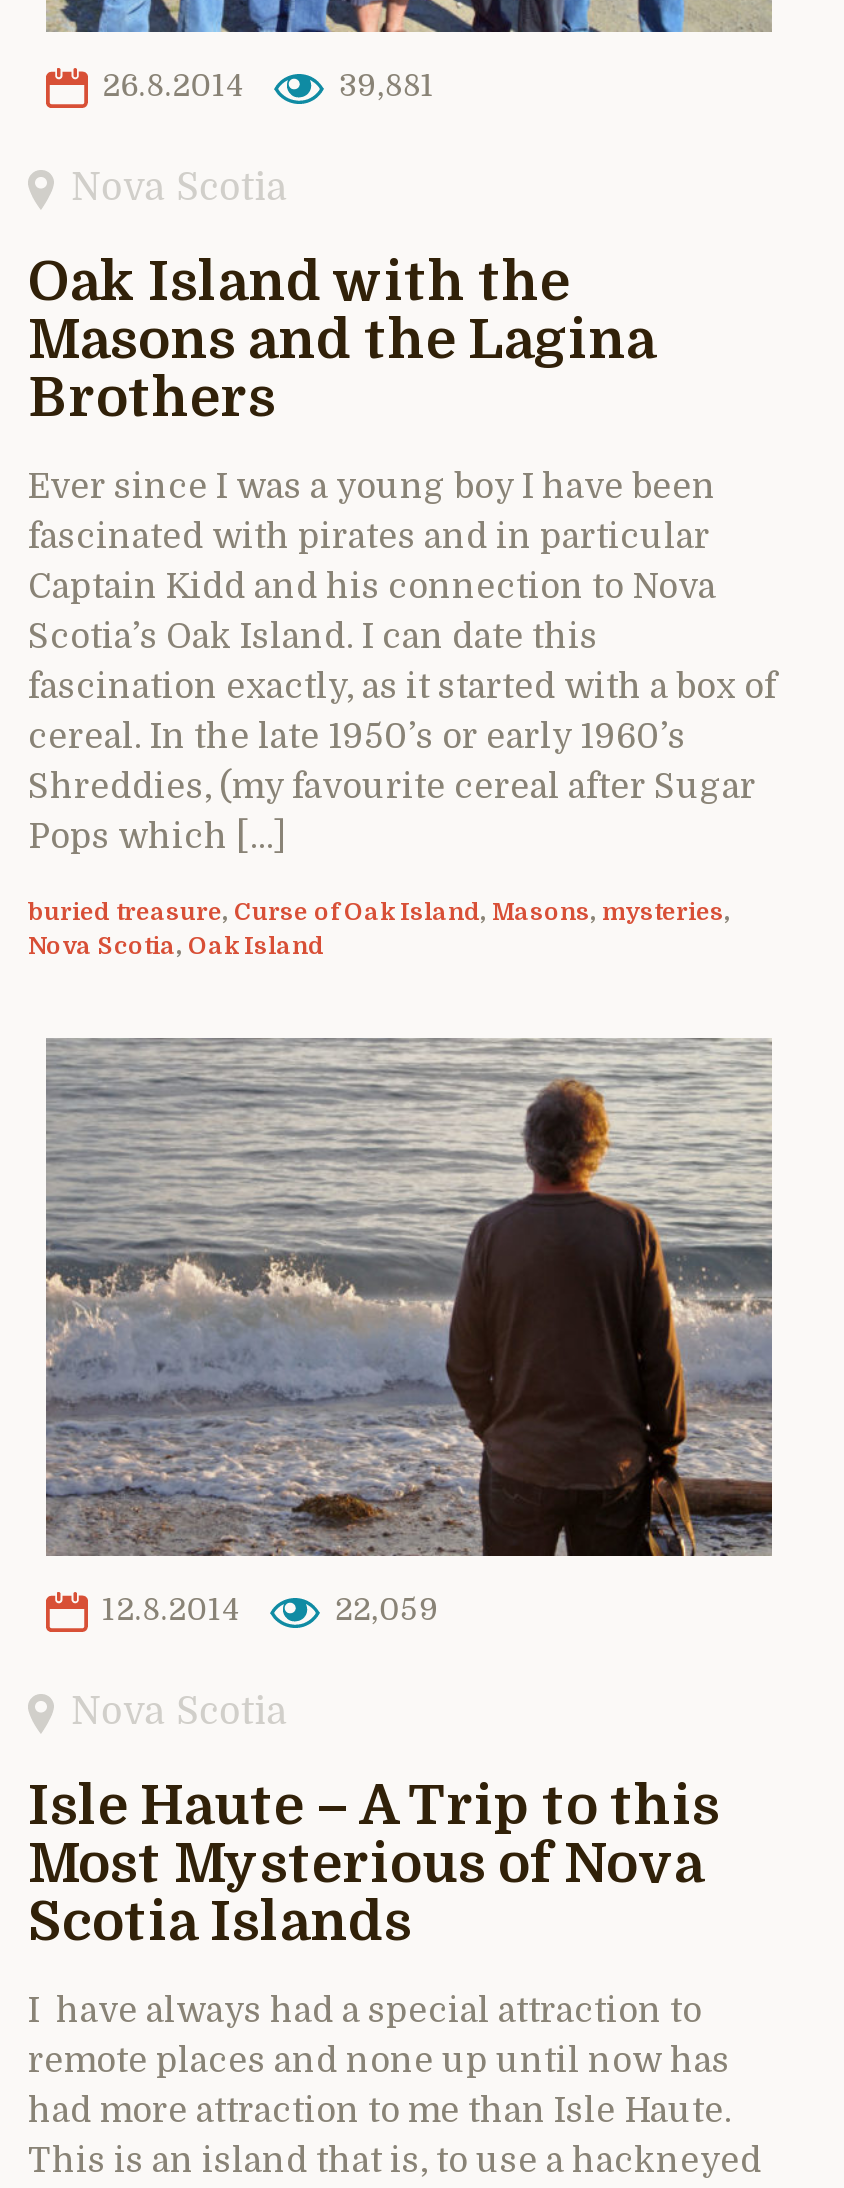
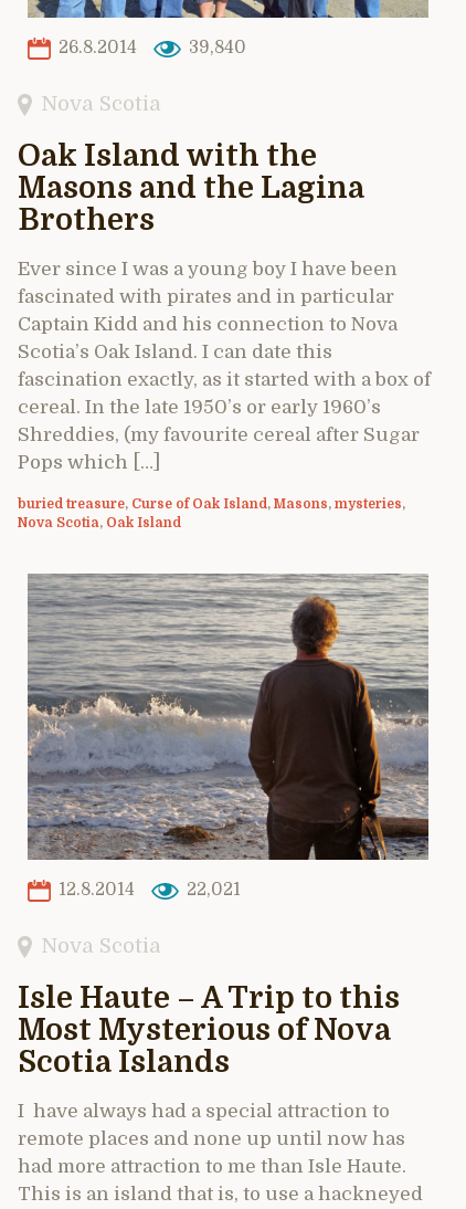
[331,69,435,105] 39,881 -> [185,38,247,58] 39,840
[327,1593,439,1629] 22,059 -> [183,880,241,900] 22,021

